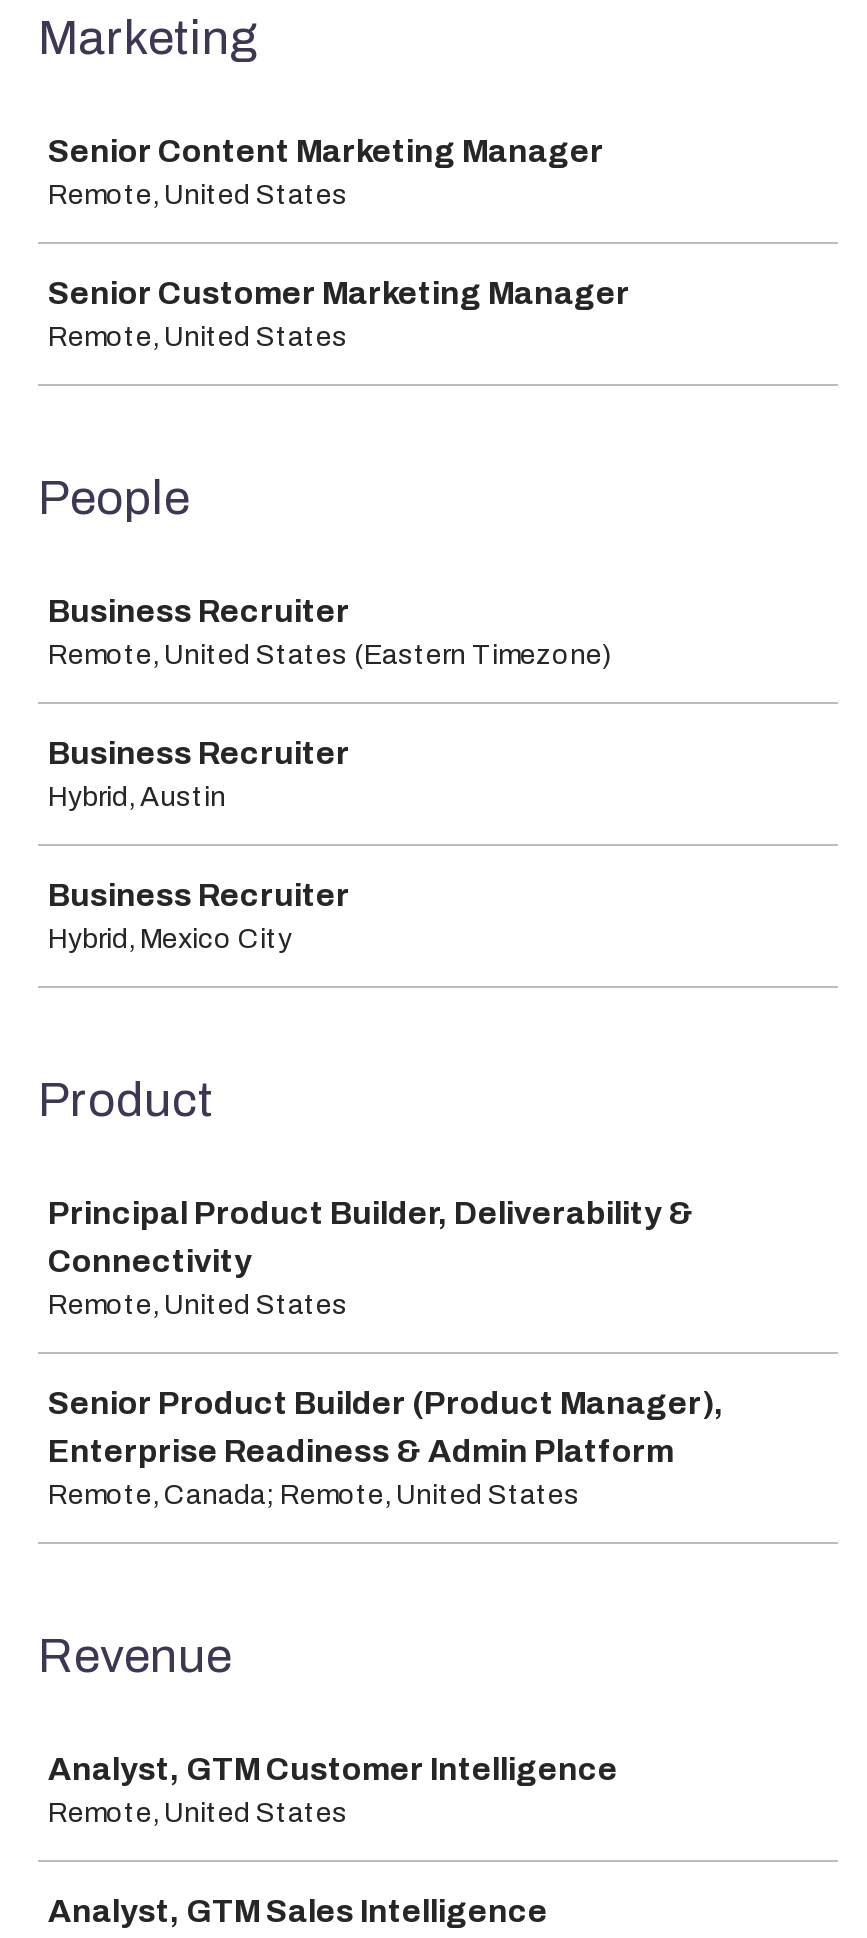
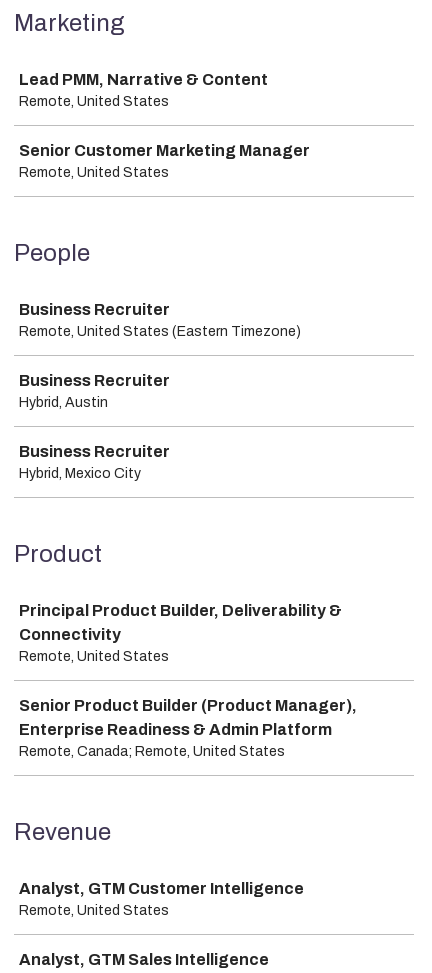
[48,134,604,168] Senior Content Marketing Manager -> [19,71,268,88] Lead PMM, Narrative & Content

